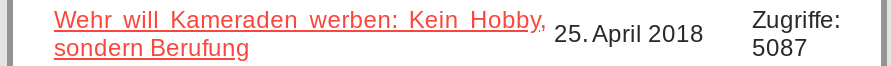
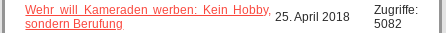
[54,6,840,62] Wehr will Kameraden werben: Kein Hobby, 25. April 2018 5087 Zugriffe: -> [25,3,418,31] Wehr will Kameraden werben: Kein Hobby, 25. April 2018 5082 Zugriffe:

